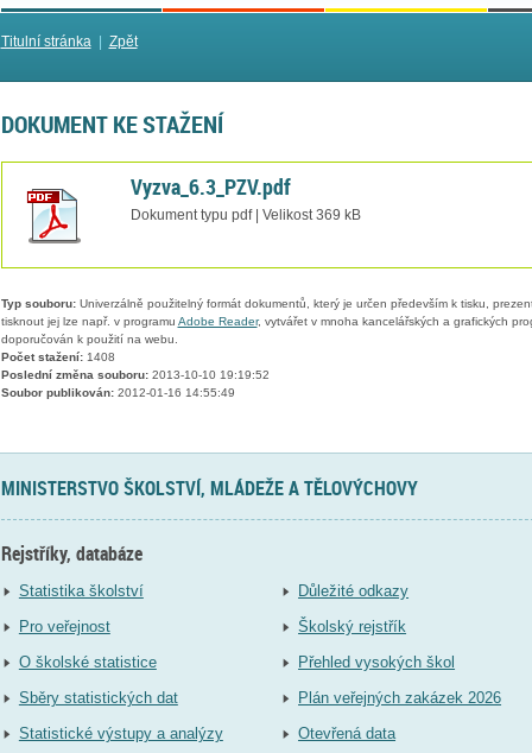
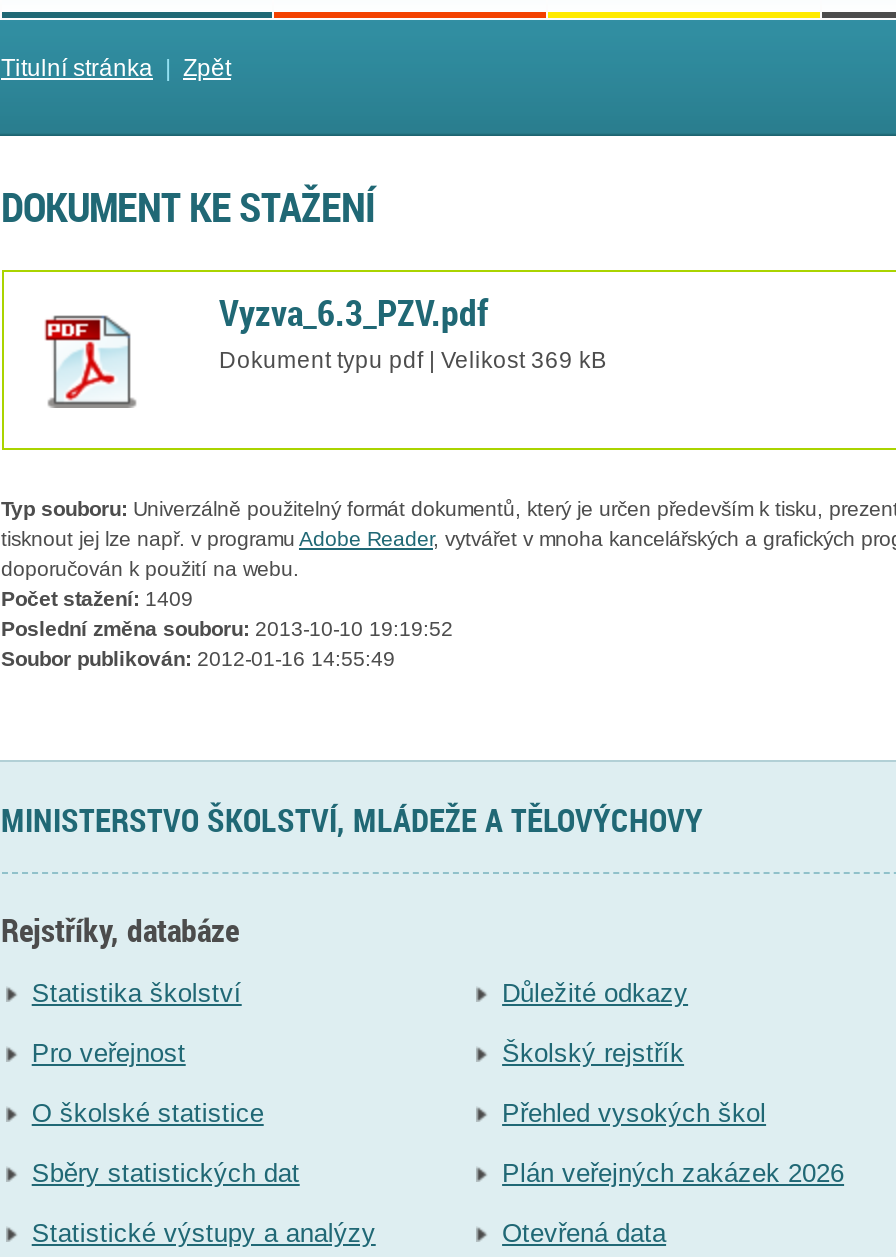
[1,351,115,364] Počet stažení: 1408 -> [1,589,193,611] Počet stažení: 1409

